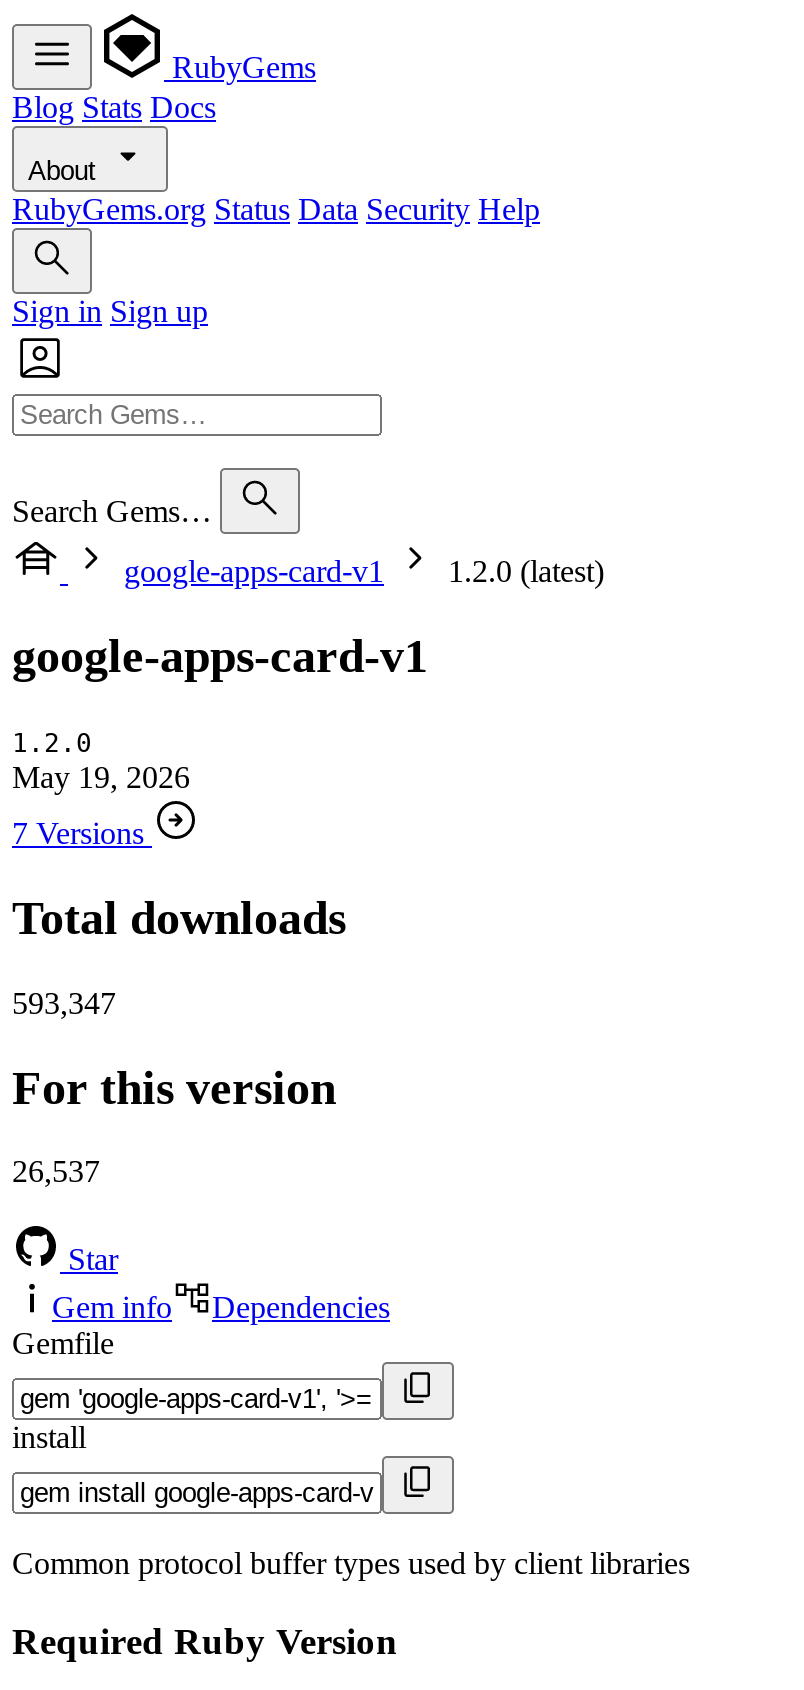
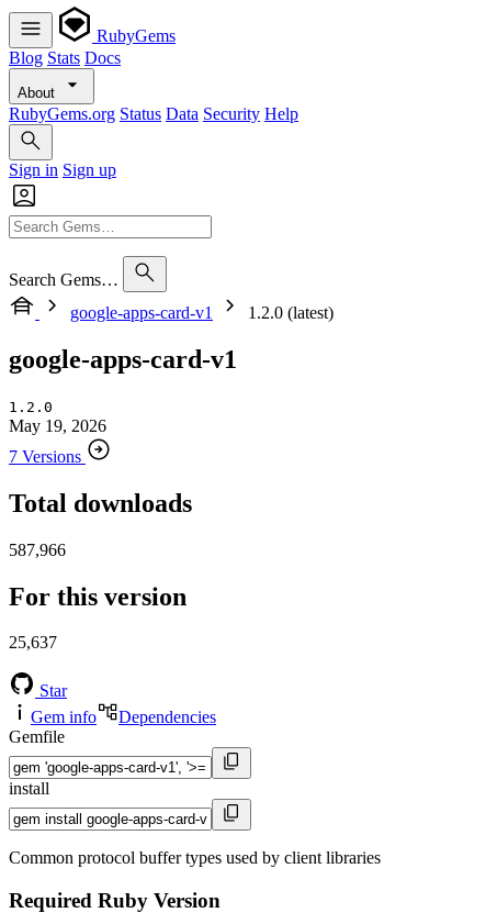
[12,985,116,1019] 593,347 -> [9,540,66,559] 587,966
[12,1155,100,1189] 26,537 -> [9,633,57,652] 25,637

